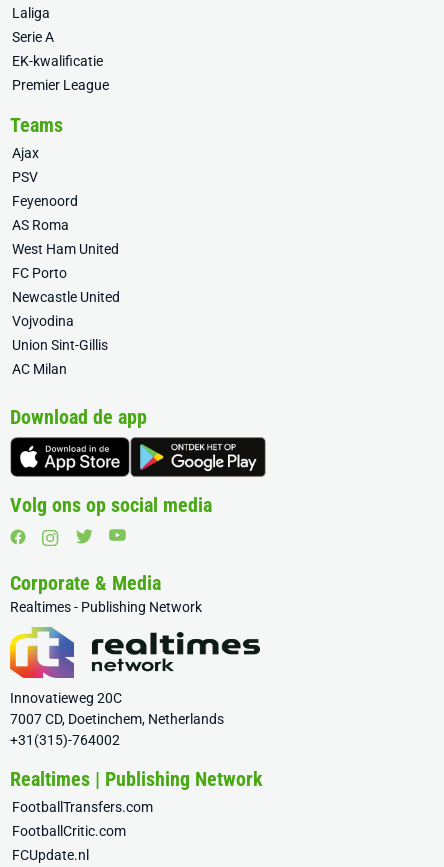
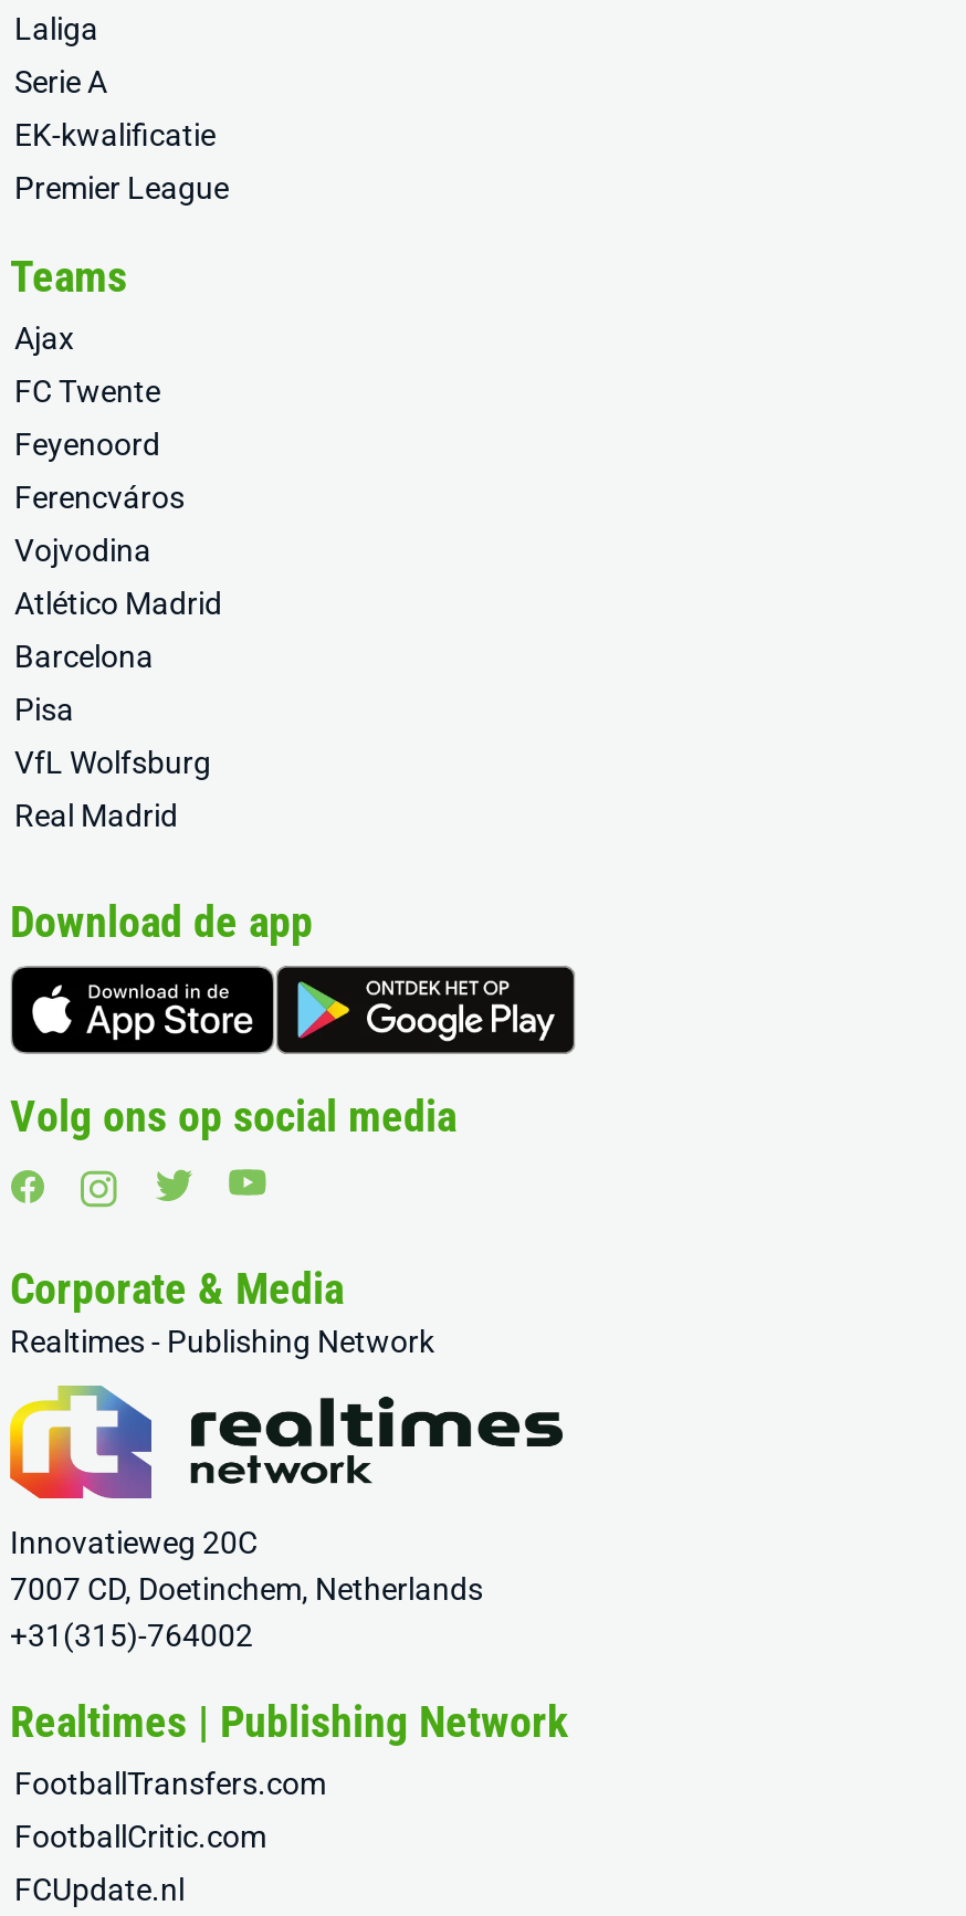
[12,169,38,185] PSV -> [14,374,160,409] FC Twente
[12,217,120,305] AS Roma | West Ham United | FC Porto | Newcastle United -> [14,480,185,516] Ferencváros
moved [12,313,74,329] -> [14,533,151,569]: Vojvodina
[12,337,108,377] Union Sint-Gillis | AC Milan -> [14,586,222,834] Atlético Madrid | Barcelona | Pisa | VfL Wolfsburg | Real Madrid

